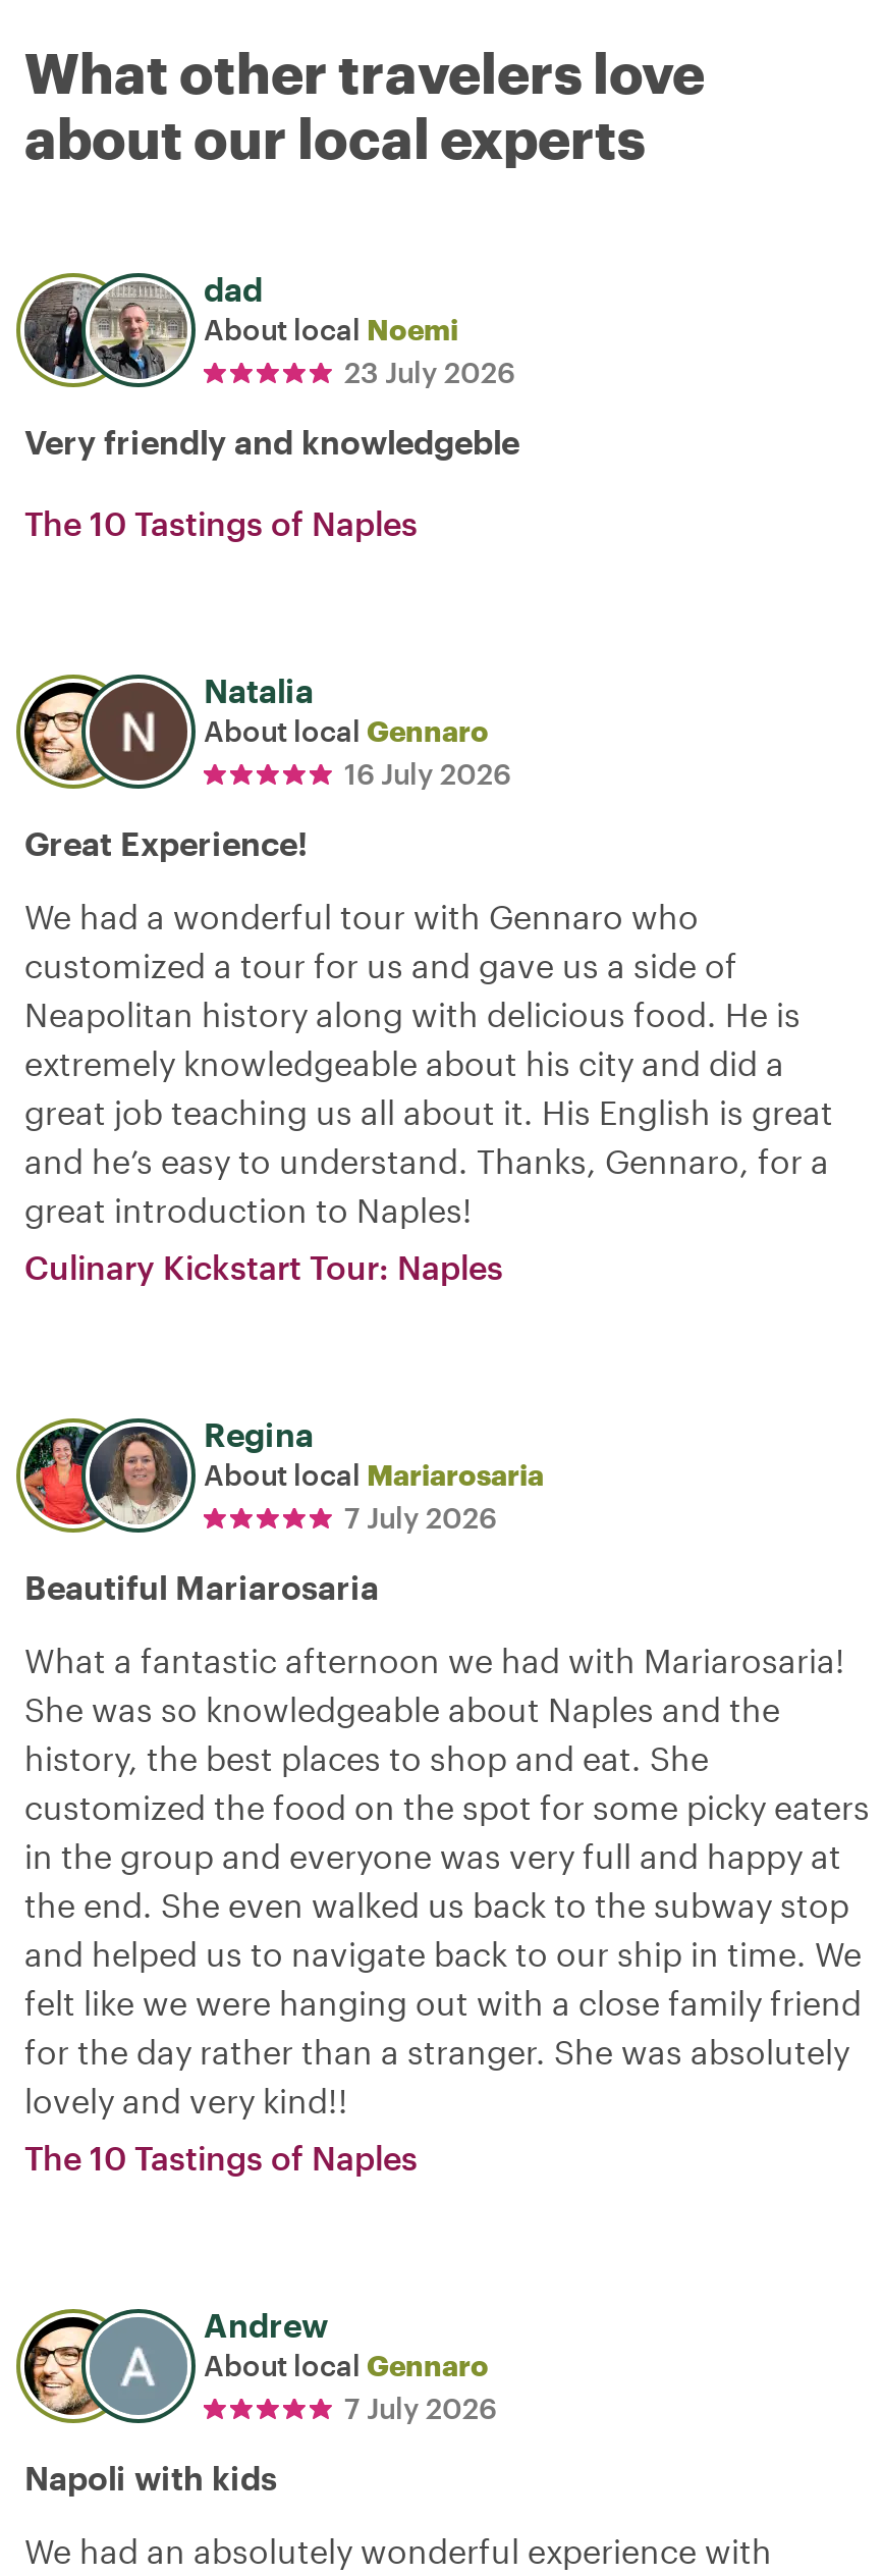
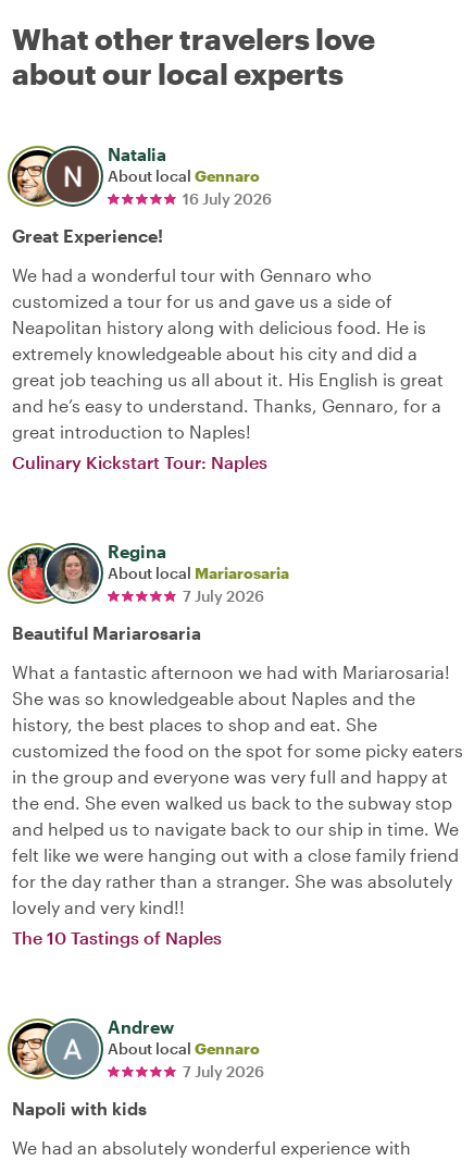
[24,268,519,541] [image] | dad | About local Noemi | 23 July 2026 | Very friendly and knowledgeble | The 10 Tastings of Naples -> none

